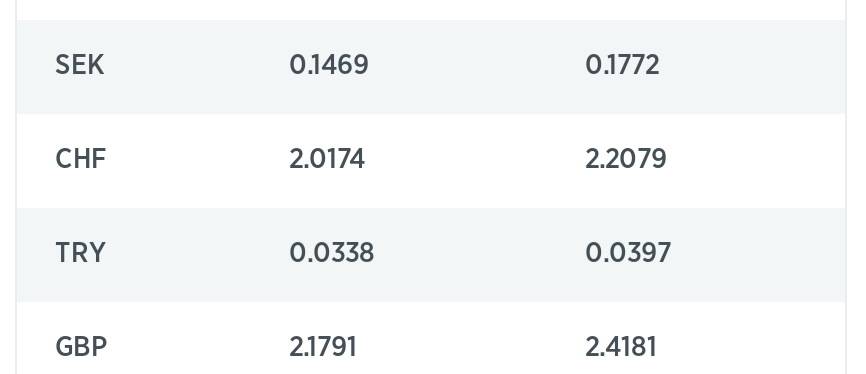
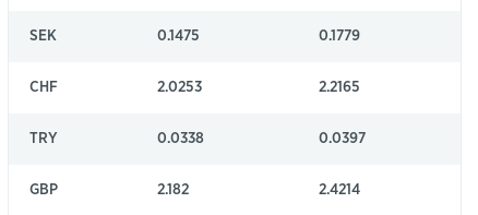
[289,51,369,79] 0.1469 -> [157,28,200,43] 0.1475
[585,51,659,79] 0.1772 -> [319,28,360,43] 0.1779
[289,145,365,173] 2.0174 -> [157,79,202,94] 2.0253
[585,145,667,173] 2.2079 -> [319,79,360,94] 2.2165
[289,333,357,361] 2.1791 -> [157,182,189,197] 2.182
[585,333,657,361] 2.4181 -> [319,182,360,197] 2.4214

